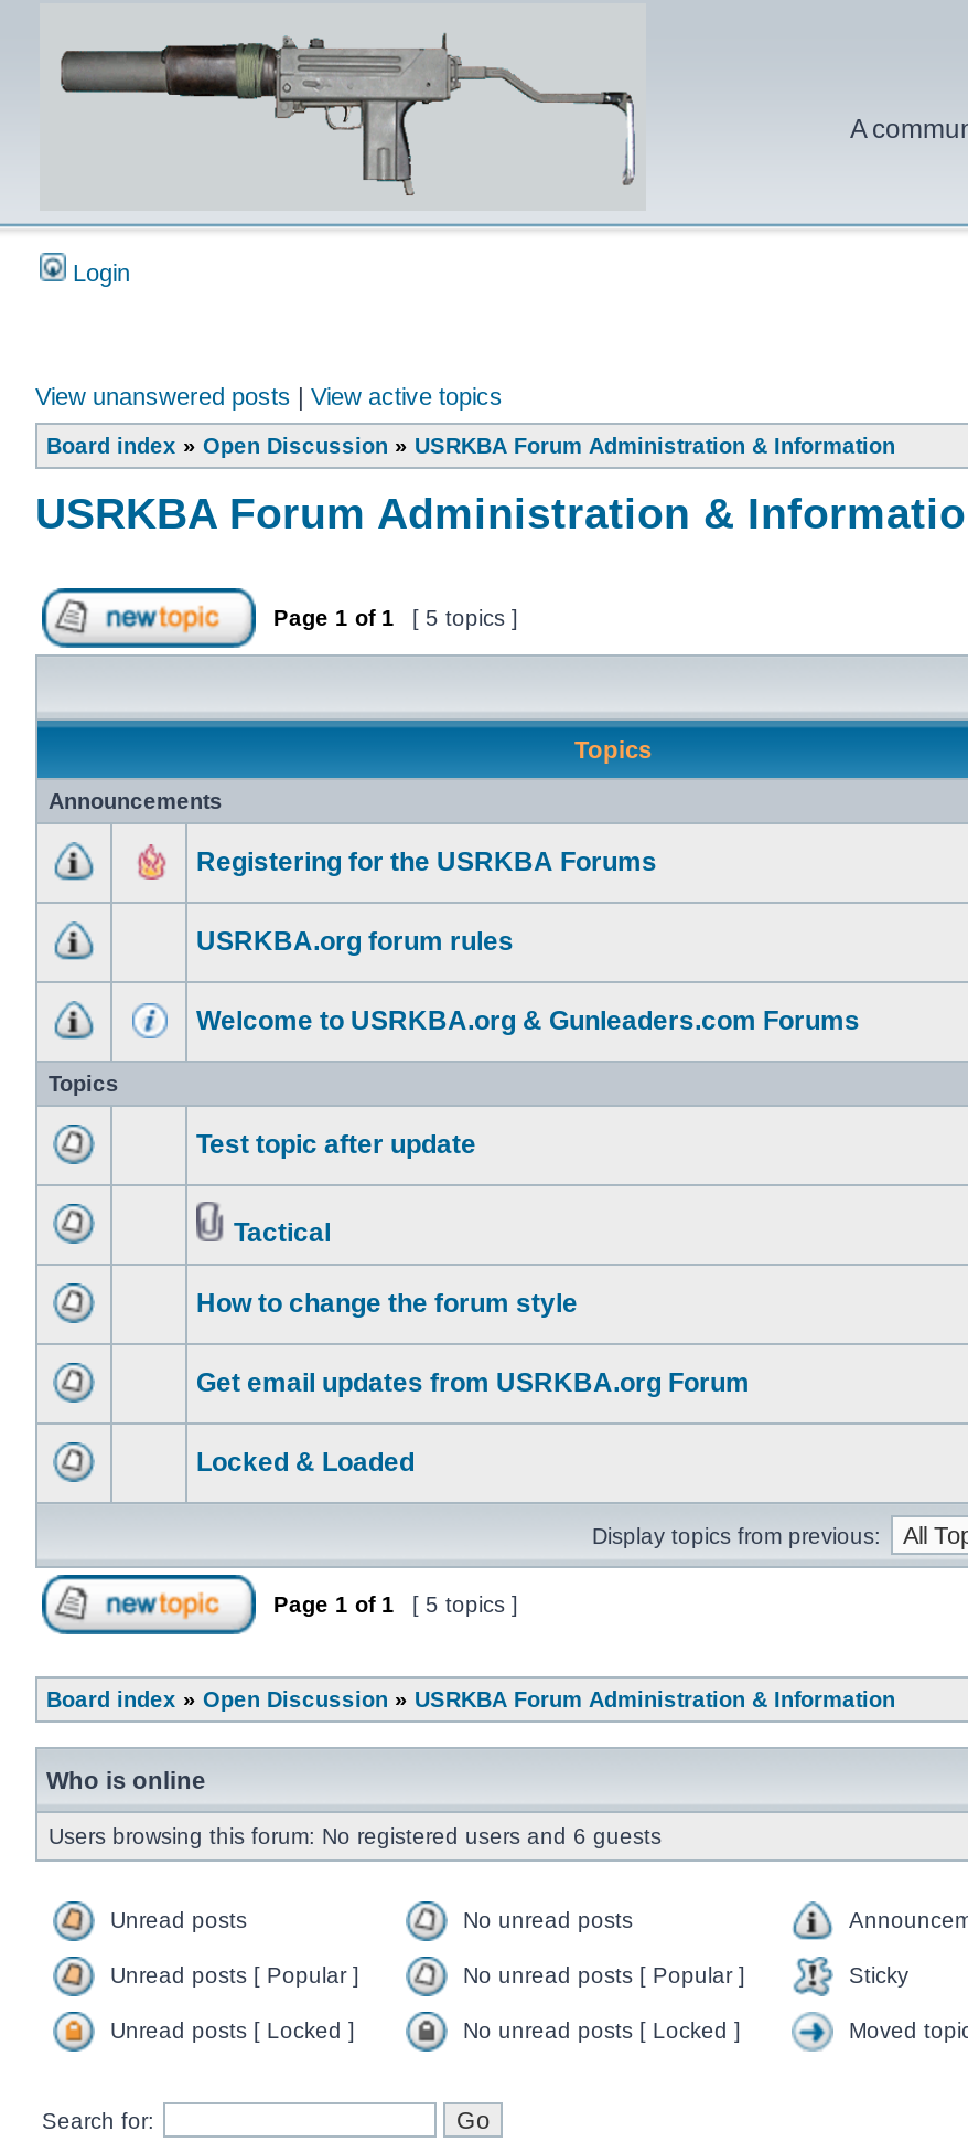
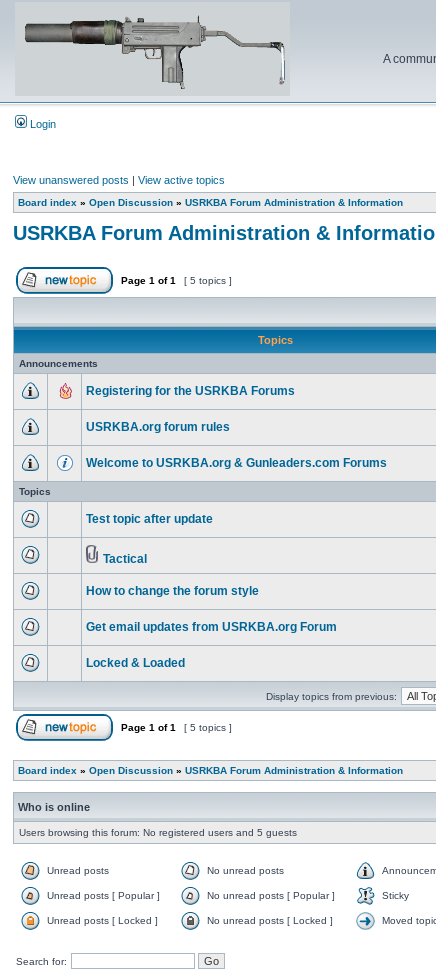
[49,1824,662,1848] Users browsing this forum: No registered users and 6 guests -> [19,827,297,838] Users browsing this forum: No registered users and 5 guests

